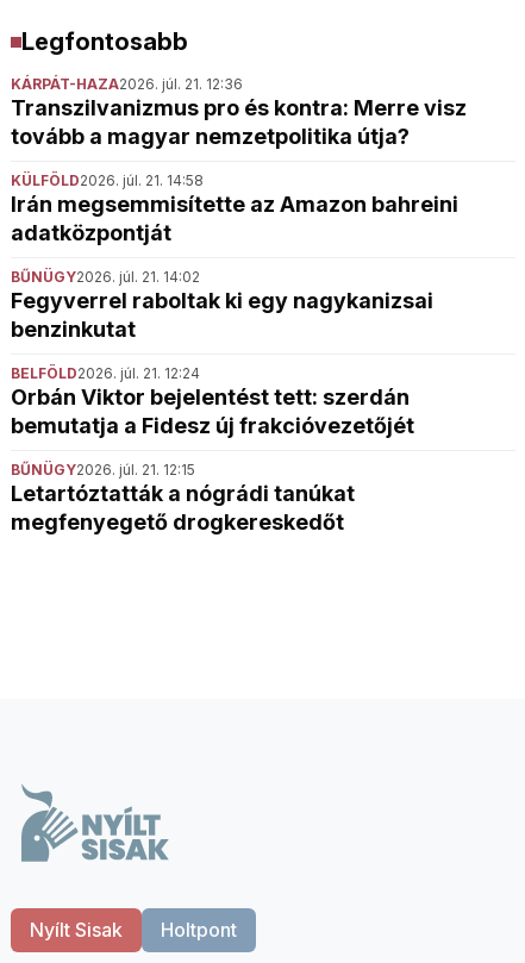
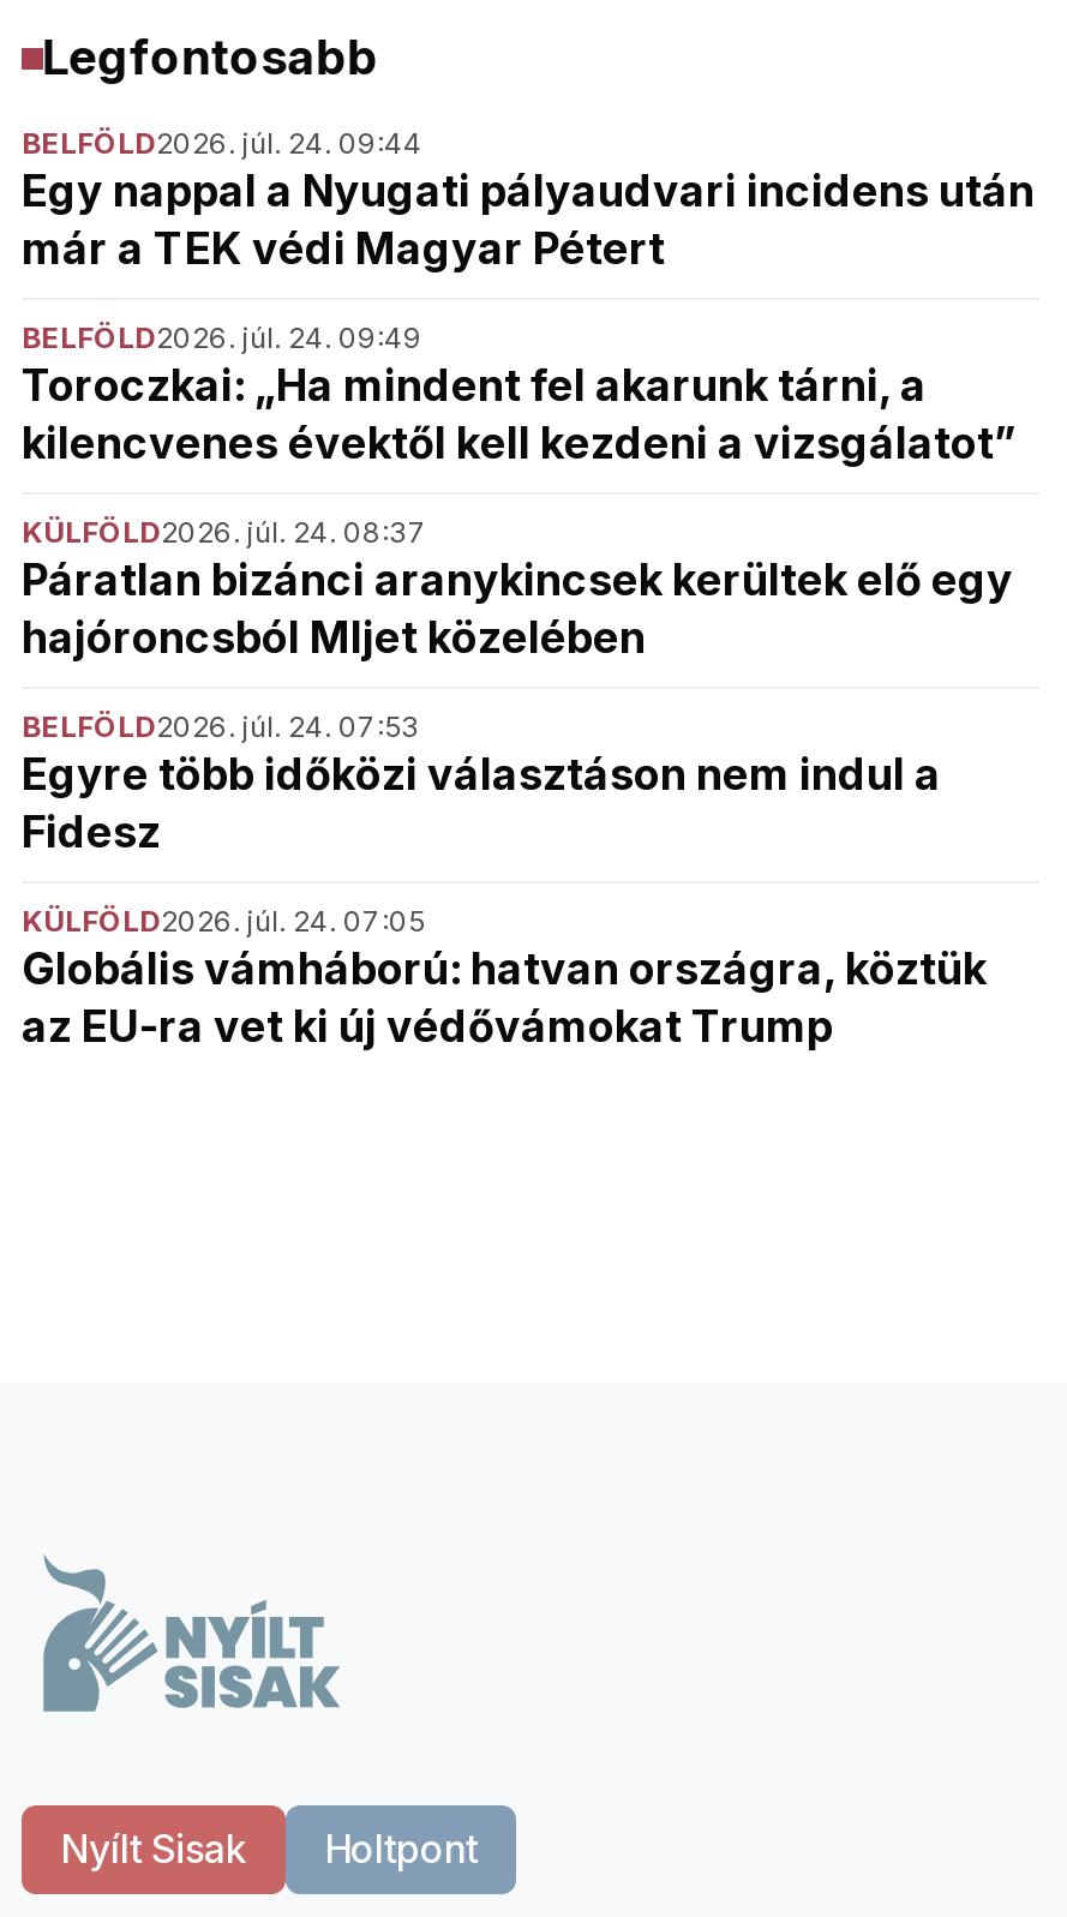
[11,75,467,149] KÁRPÁT-HAZA2026. júl. 21. 12:36 | Transzilvanizmus pro és kontra: Merre visz | tovább a magyar nemzetpolitika útja? -> [22,126,1035,274] BELFÖLD2026. júl. 24. 09:44 | Egy nappal a Nyugati pályaudvari incidens után | már a TEK védi Magyar Pétert
[11,172,458,246] KÜLFÖLD2026. júl. 21. 14:58 | Irán megsemmisítette az Amazon bahreini | adatközpontját -> [22,320,1015,469] BELFÖLD2026. júl. 24. 09:49 | Toroczkai: „Ha mindent fel akarunk tárni, a | kilencvenes évektől kell kezdeni a vizsgálatot”
[11,268,433,342] BŰNÜGY2026. júl. 21. 14:02 | Fegyverrel raboltak ki egy nagykanizsai | benzinkutat -> [22,514,1013,663] KÜLFÖLD2026. júl. 24. 08:37 | Páratlan bizánci aranykincsek kerültek elő egy | hajóroncsból Mljet közelében
[11,365,414,438] BELFÖLD2026. júl. 21. 12:24 | Orbán Viktor bejelentést tett: szerdán | bemutatja a Fidesz új frakcióvezetőjét -> [22,709,941,858] BELFÖLD2026. júl. 24. 07:53 | Egyre több időközi választáson nem indul a | Fidesz
[11,461,355,535] BŰNÜGY2026. júl. 21. 12:15 | Letartóztatták a nógrádi tanúkat | megfenyegető drogkereskedőt -> [22,903,987,1052] KÜLFÖLD2026. júl. 24. 07:05 | Globális vámháború: hatvan országra, köztük | az EU-ra vet ki új védővámokat Trump

